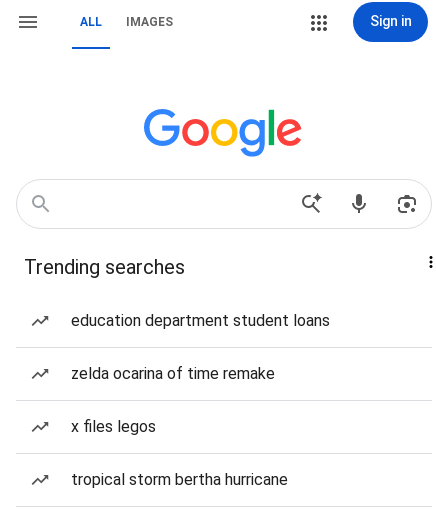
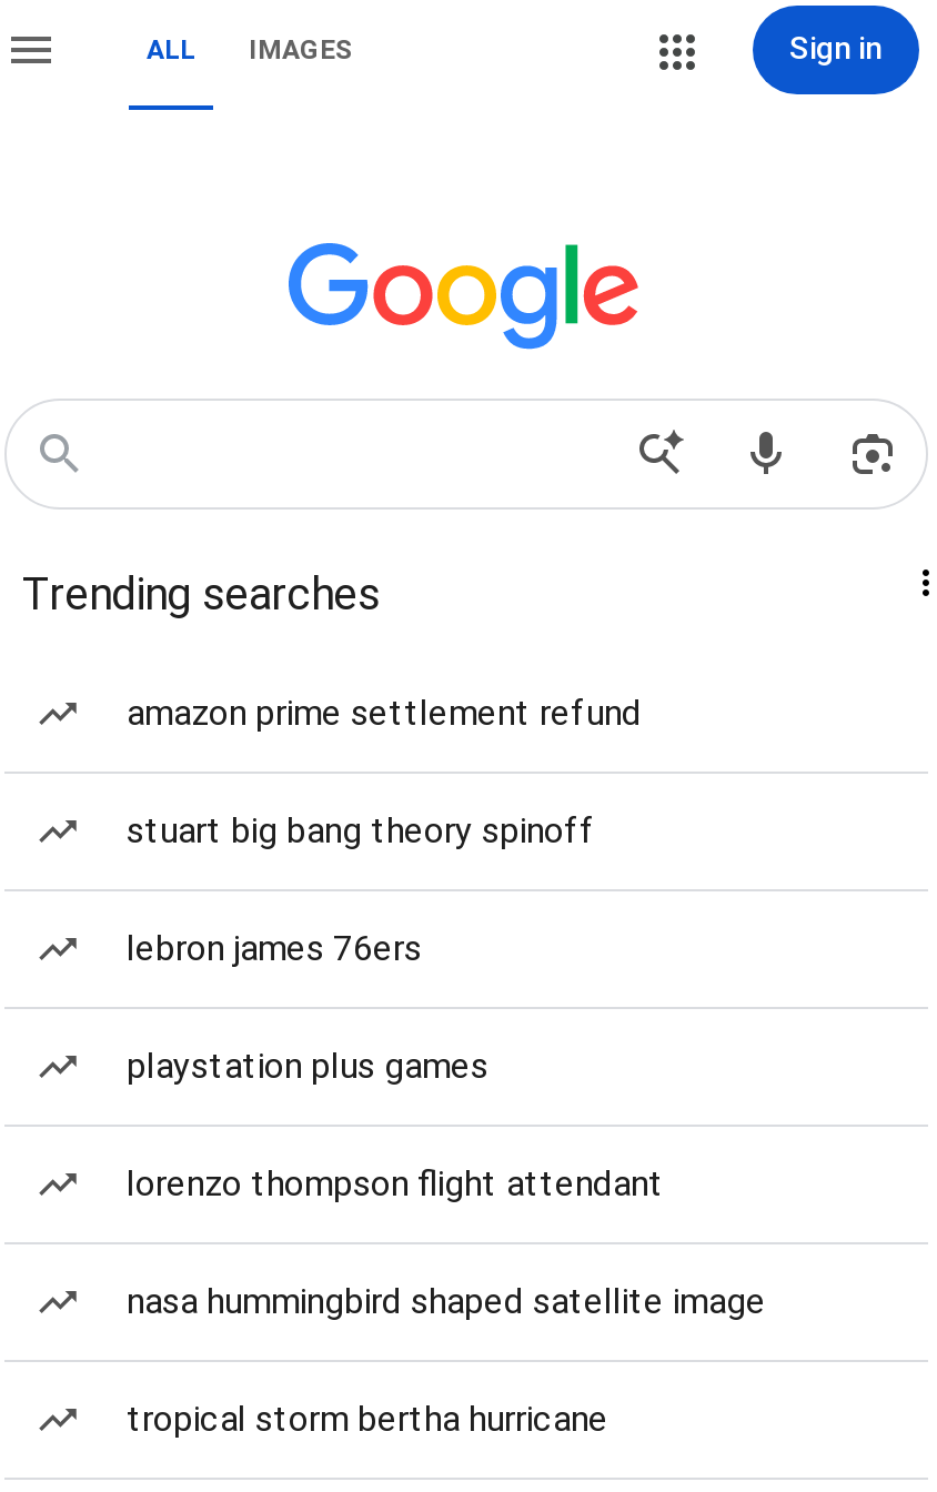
[71,311,330,436] education department student loans | zelda ocarina of time remake | x files legos -> [127,692,766,1322] amazon prime settlement refund | stuart big bang theory spinoff | lebron james 76ers | playstation plus games | lorenzo thompson flight attendant | nasa hummingbird shaped satellite image

